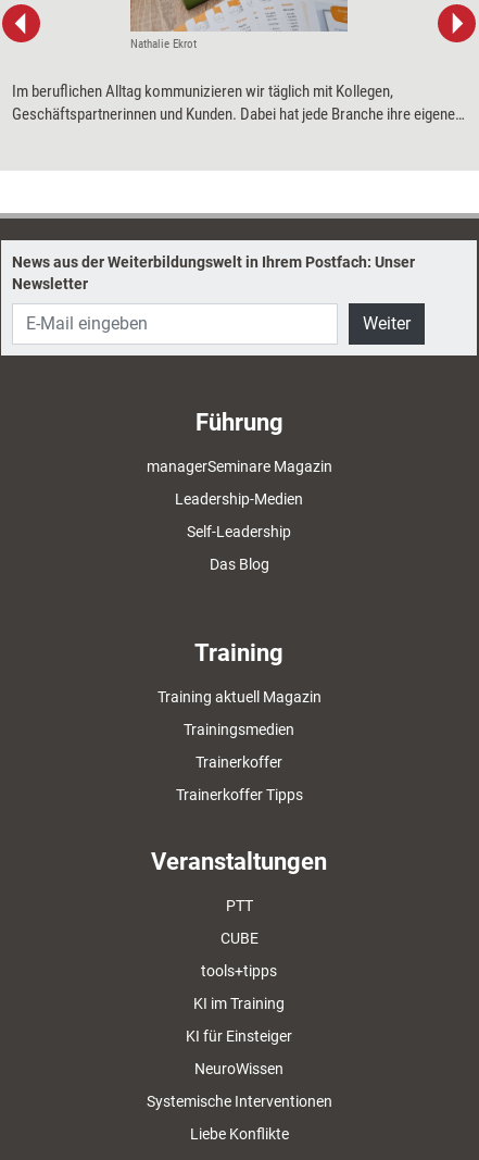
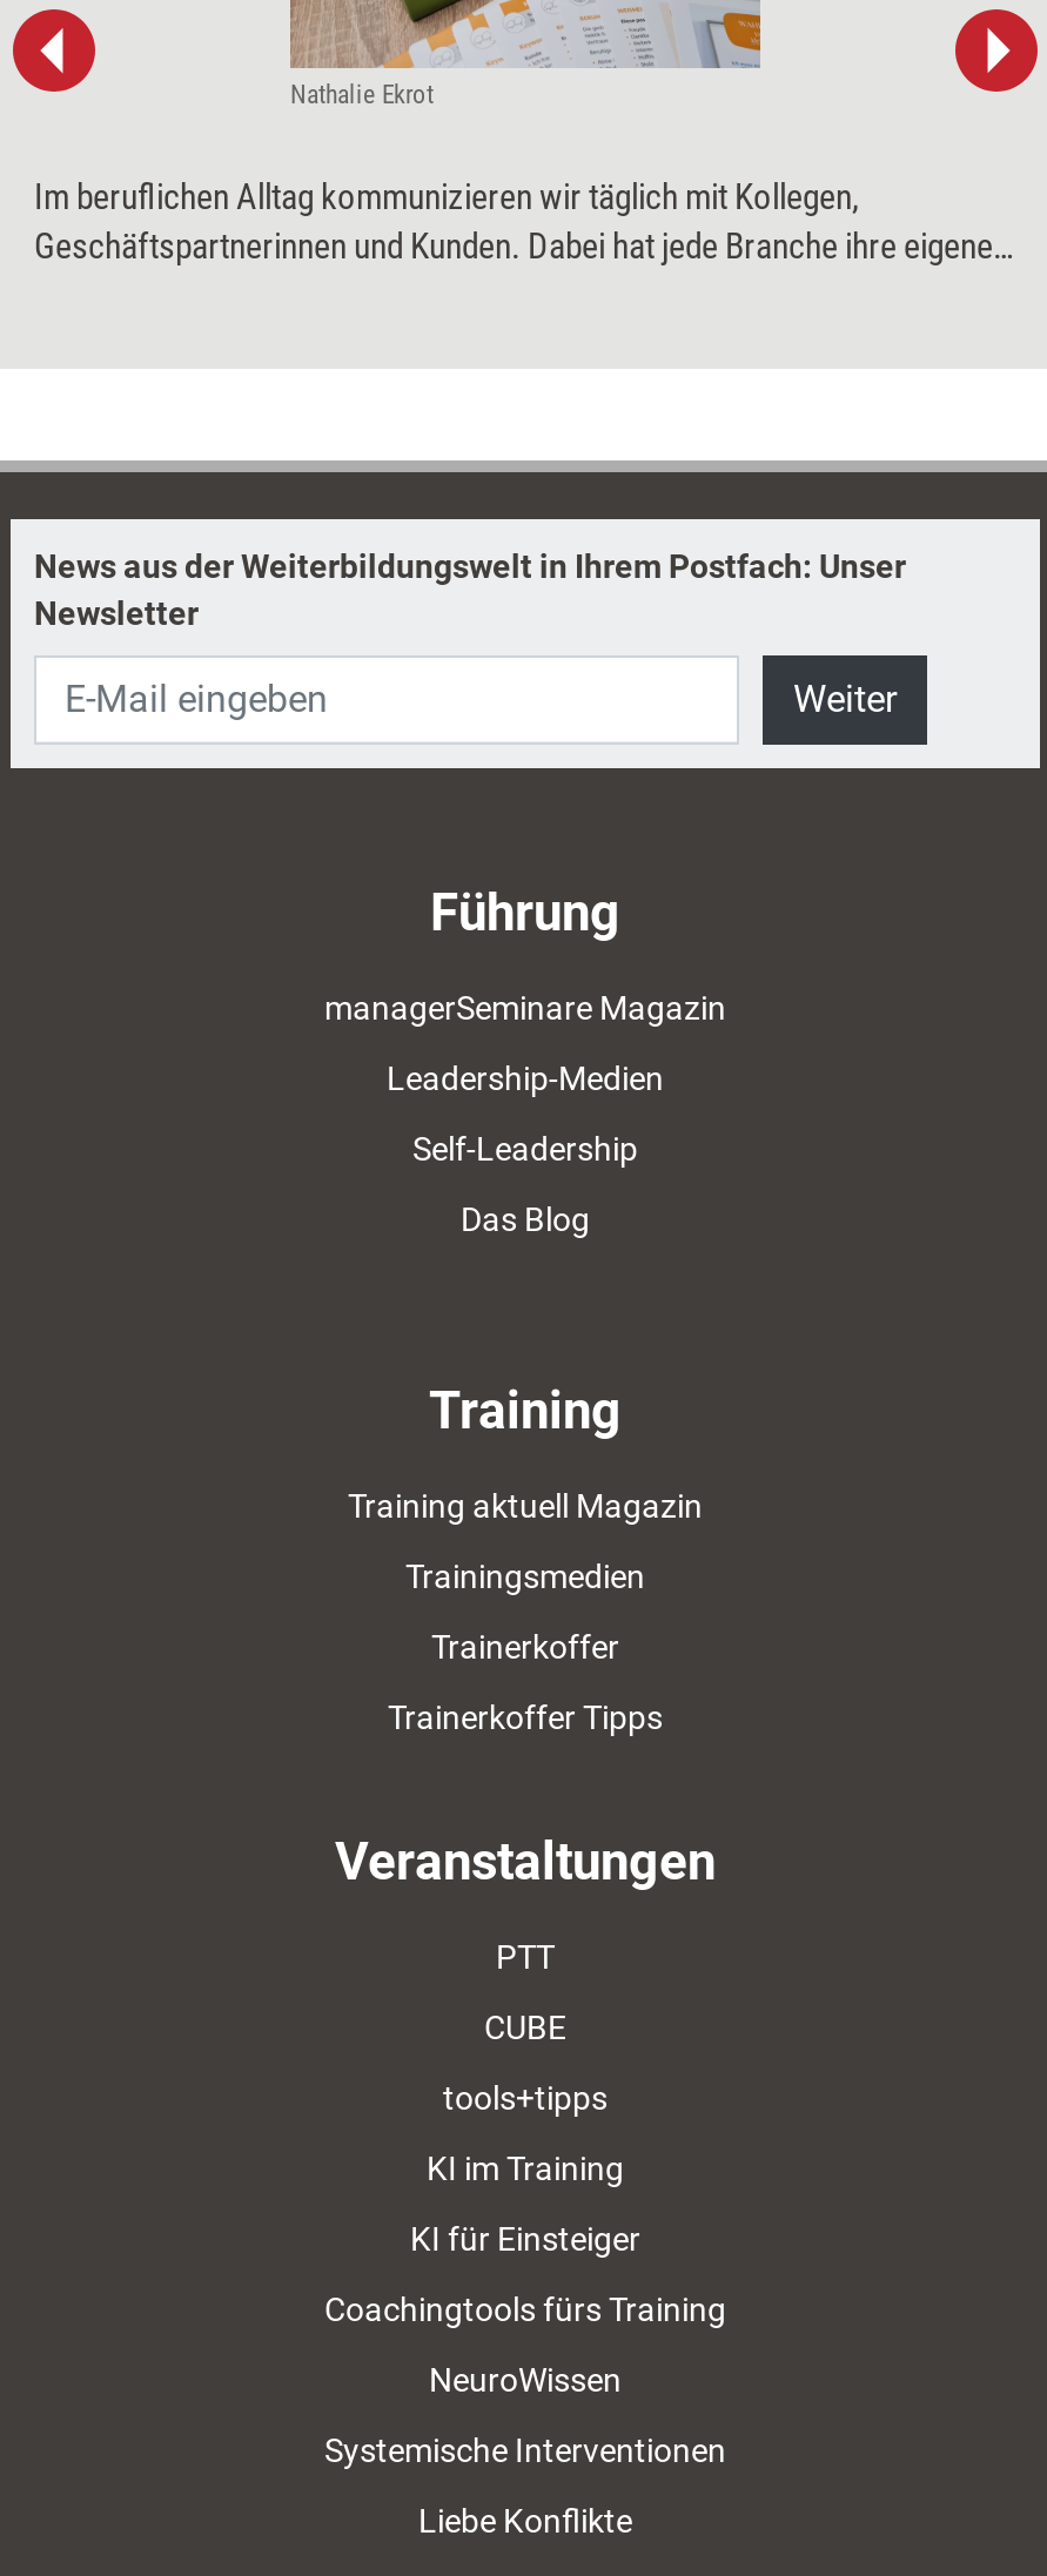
none -> [324,2290,726,2327] Coachingtools fürs Training

